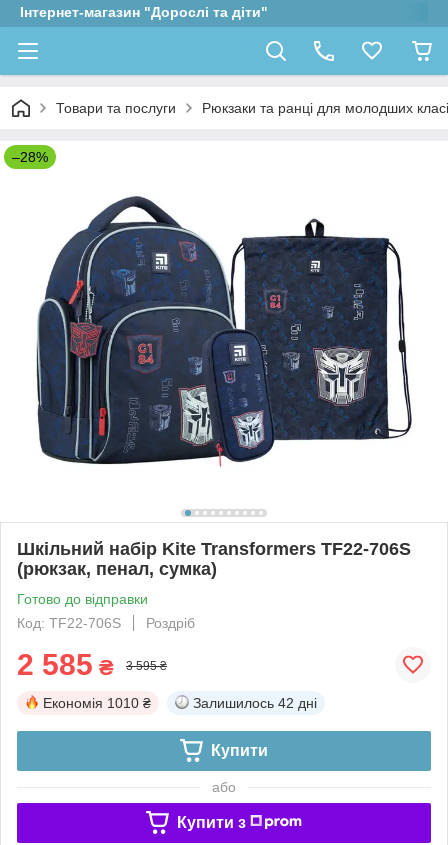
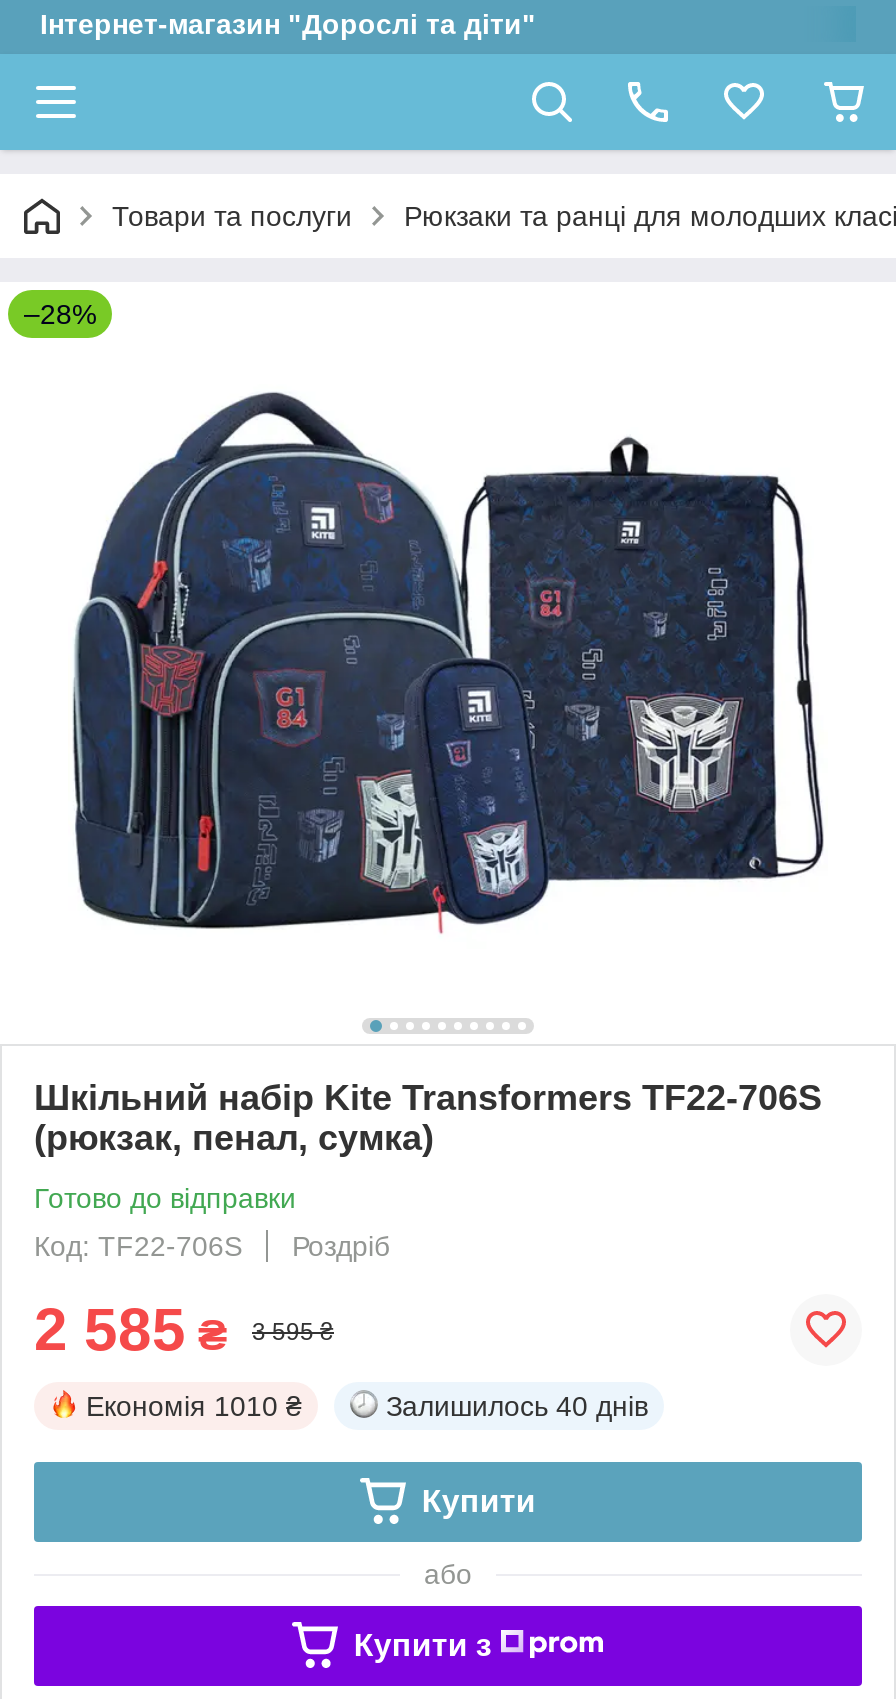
[193,695,317,711] Залишилось 42 дні -> [386,1390,648,1422] Залишилось 40 днів

